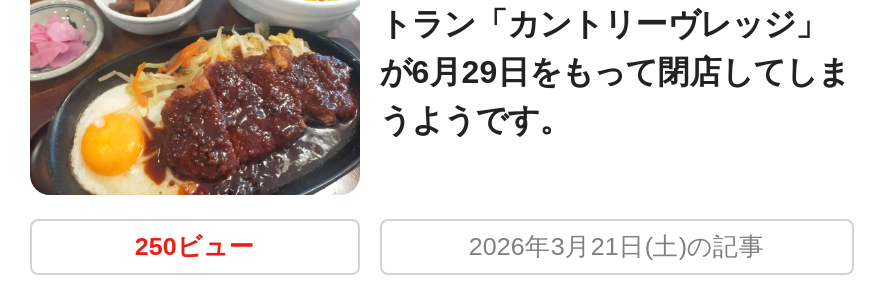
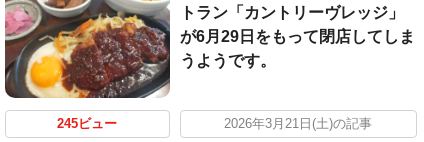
[135,234,255,262] 250ビュー -> [57,117,117,131] 245ビュー

